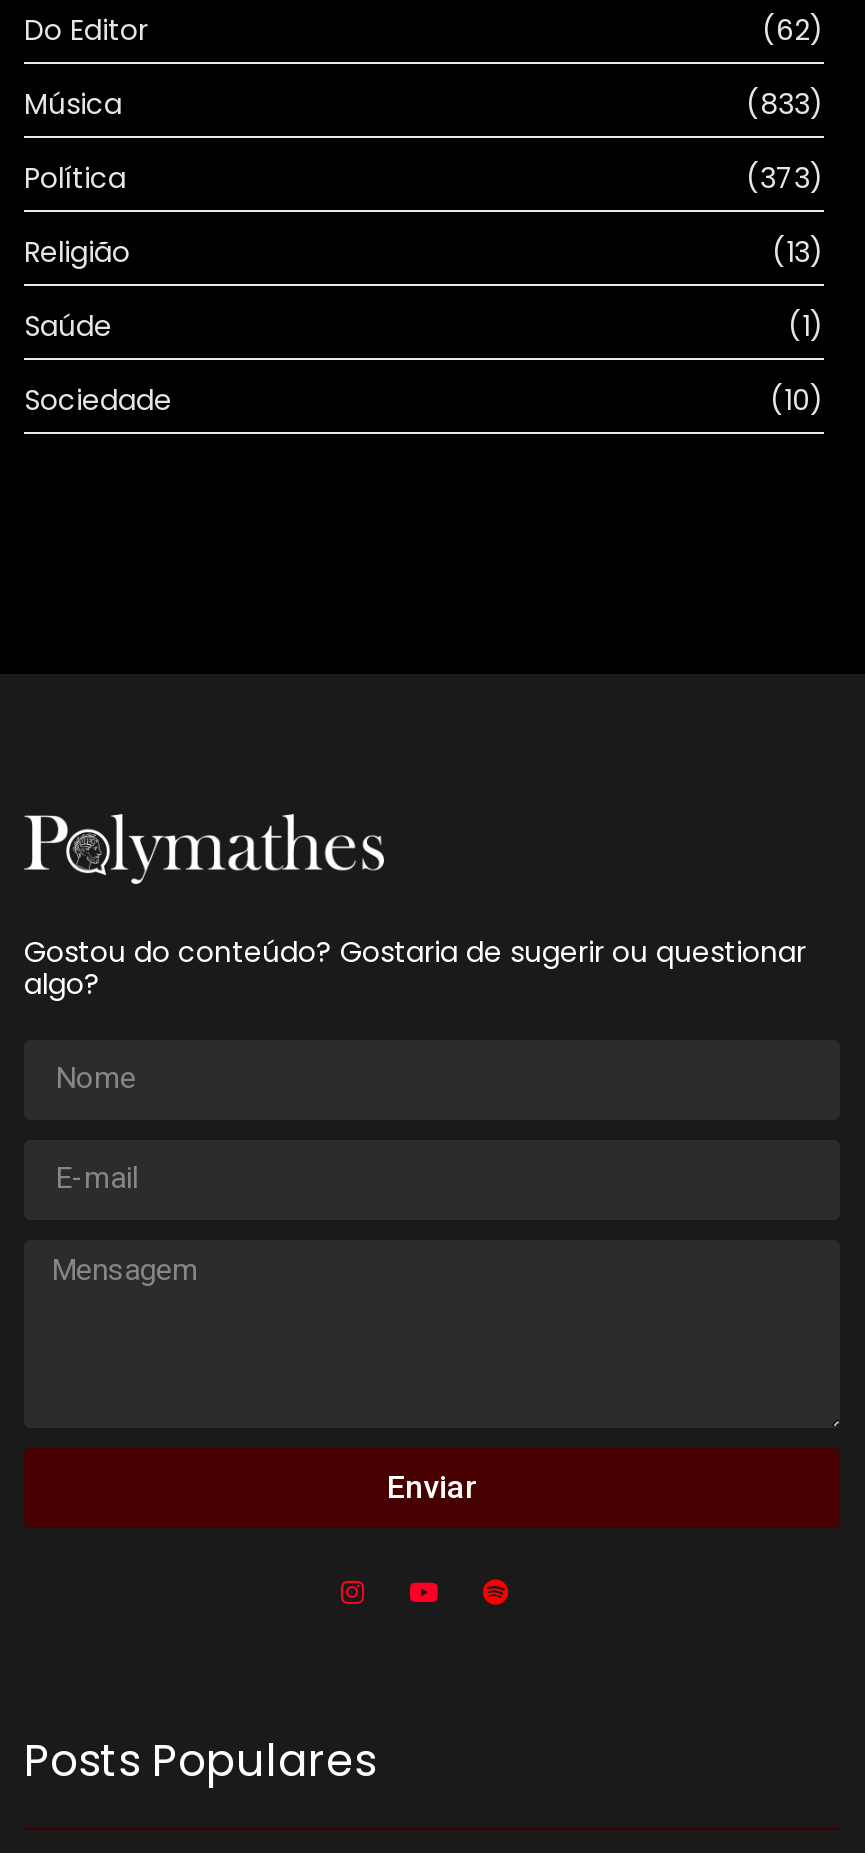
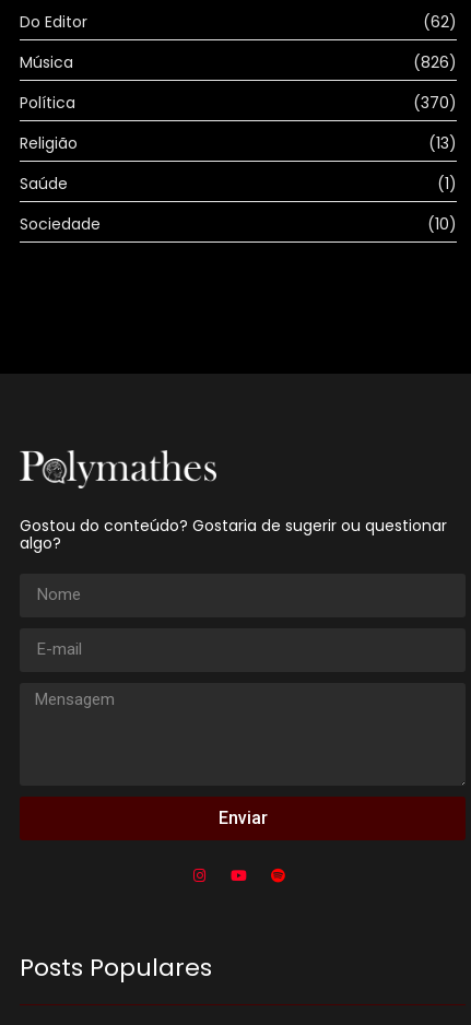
[738,84,824,124] (833) -> [409,52,457,73] (826)
[738,158,824,198] (373) -> [409,92,457,114] (370)

